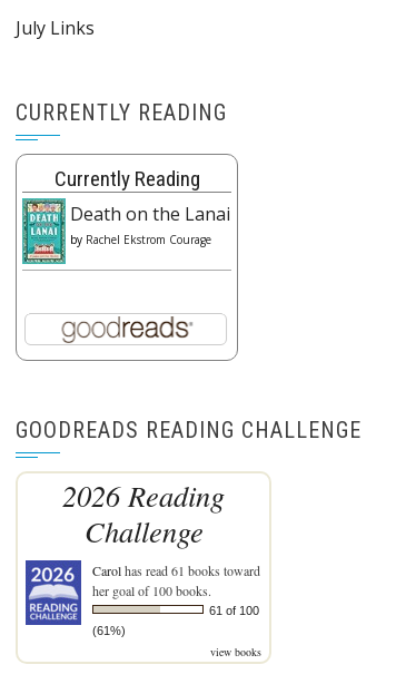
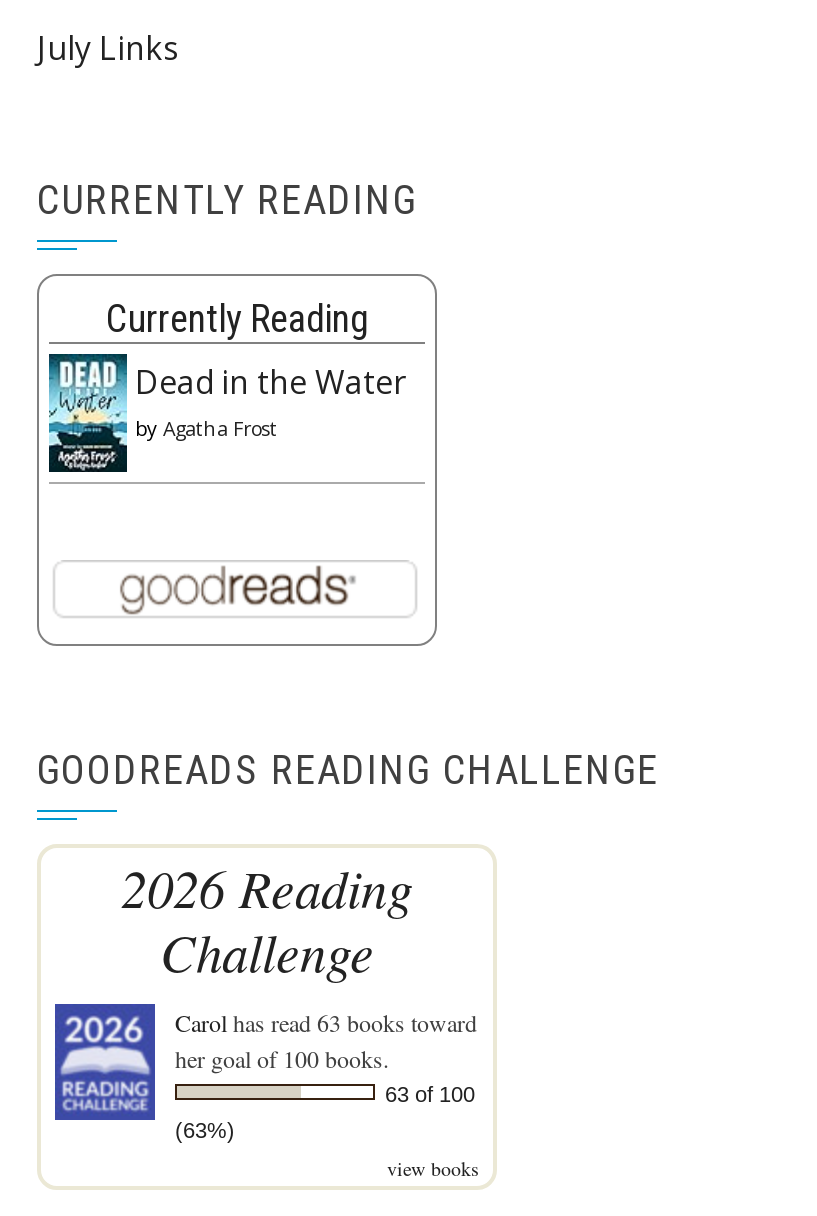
[21,197,230,265] [image] | Death on the Lanai | by Rachel Ekstrom Courage -> [47,352,407,474] [image] | Dead in the Water | by Agatha Frost
[92,561,260,579] Carol has read 61 books toward -> [175,1005,477,1037] Carol has read 63 books toward
[209,603,259,617] 61 of 100 -> [385,1081,475,1105] 63 of 100
[92,624,126,637] (61%) -> [175,1117,235,1141] (63%)

